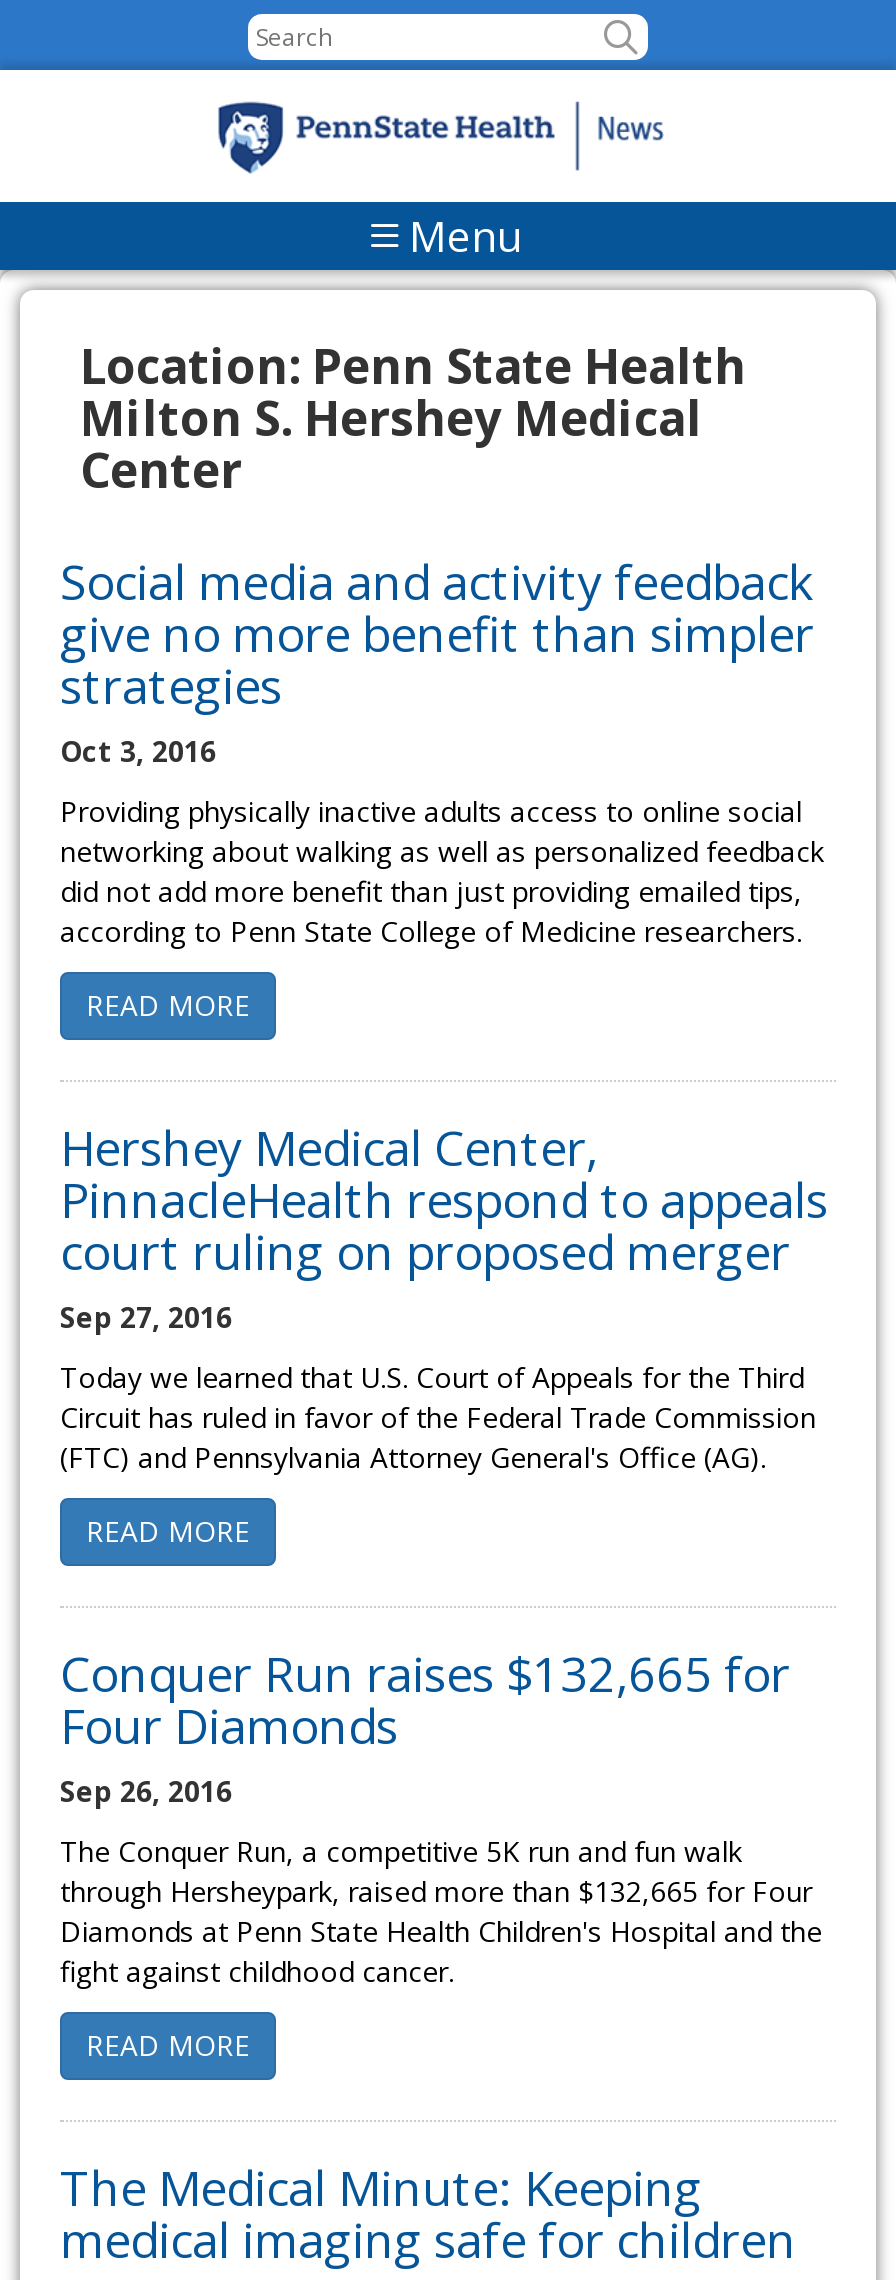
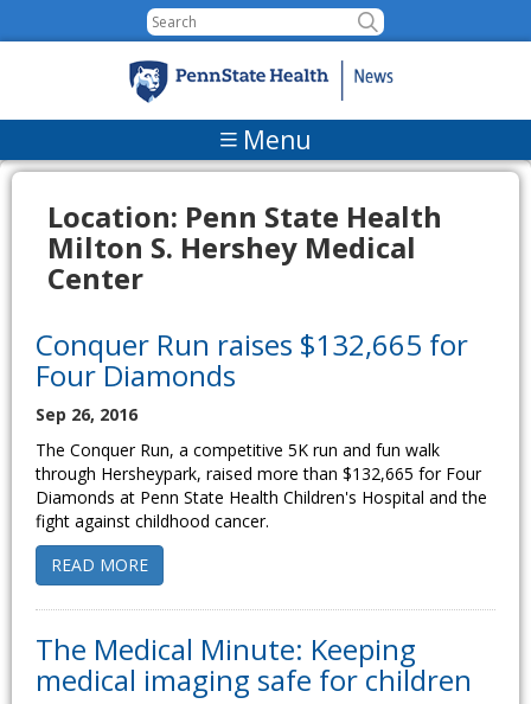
[60,548,828,1550] Social media and activity feedback | give no more benefit than simpler | strategies | Oct 3, 2016 | Providing physically inactive adults access to online social | networking about walking as well as personalized feedback | did not add more benefit than just providing emailed tips, | according to Penn State College of Medicine researchers. | READ MORE | Hershey Medical Center, | PinnacleHealth respond to appeals | court ruling on proposed merger | Sep 27, 2016 | Today we learned that U.S. Court of Appeals for the Third | Circuit has ruled in favor of the Federal Trade Commission | (FTC) and Pennsylvania Attorney General's Office (AG). | READ MORE -> none

